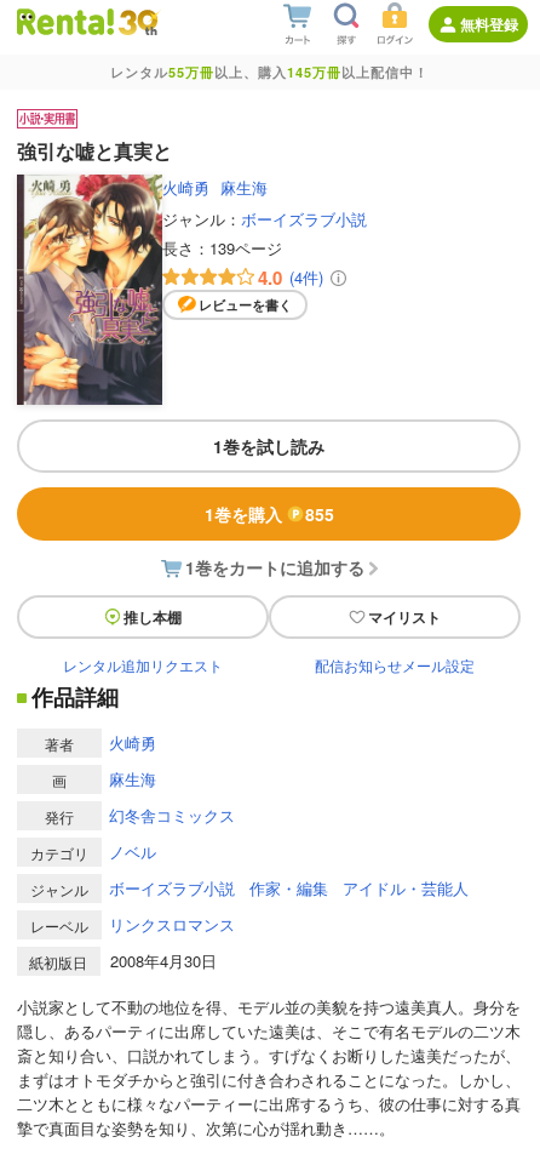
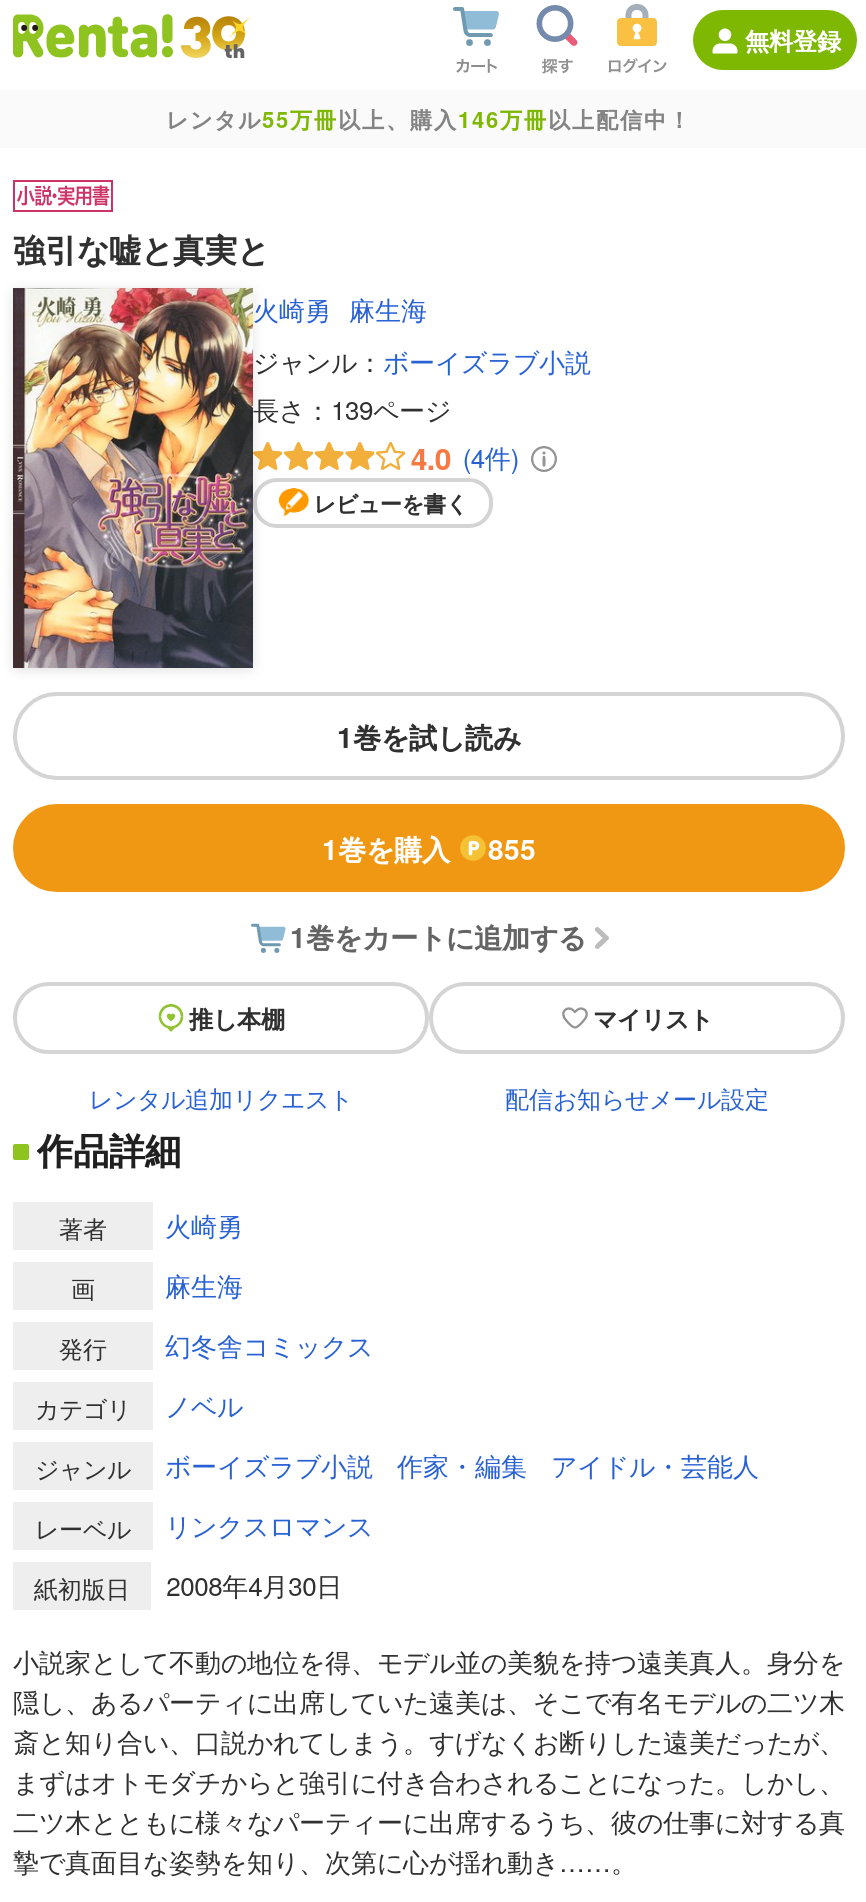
[110,63,428,81] レンタル55万冊以上、購入145万冊以上配信中！ -> [166,104,692,134] レンタル55万冊以上、購入146万冊以上配信中！

